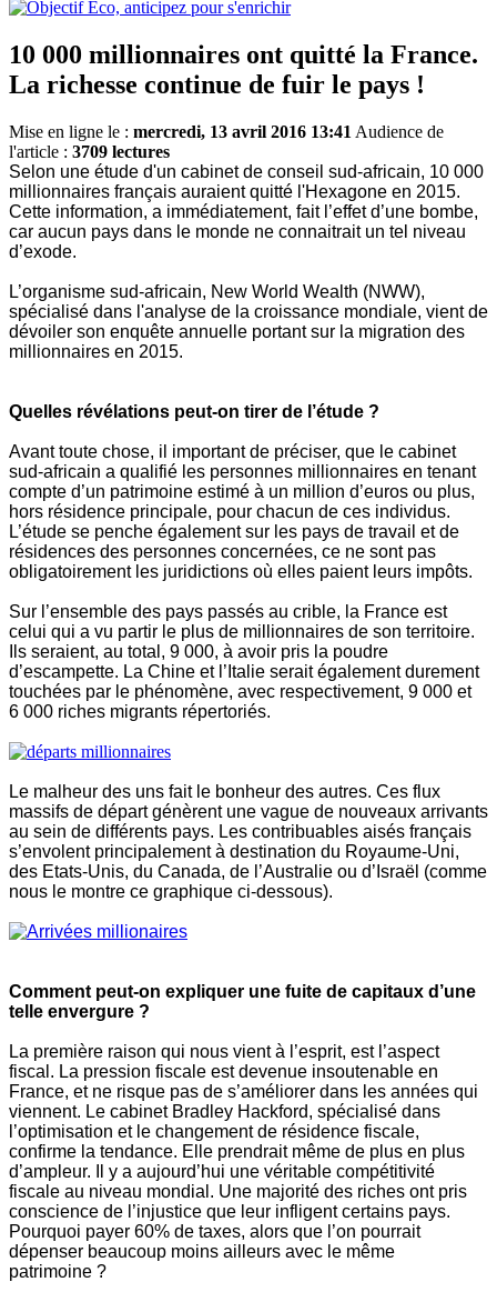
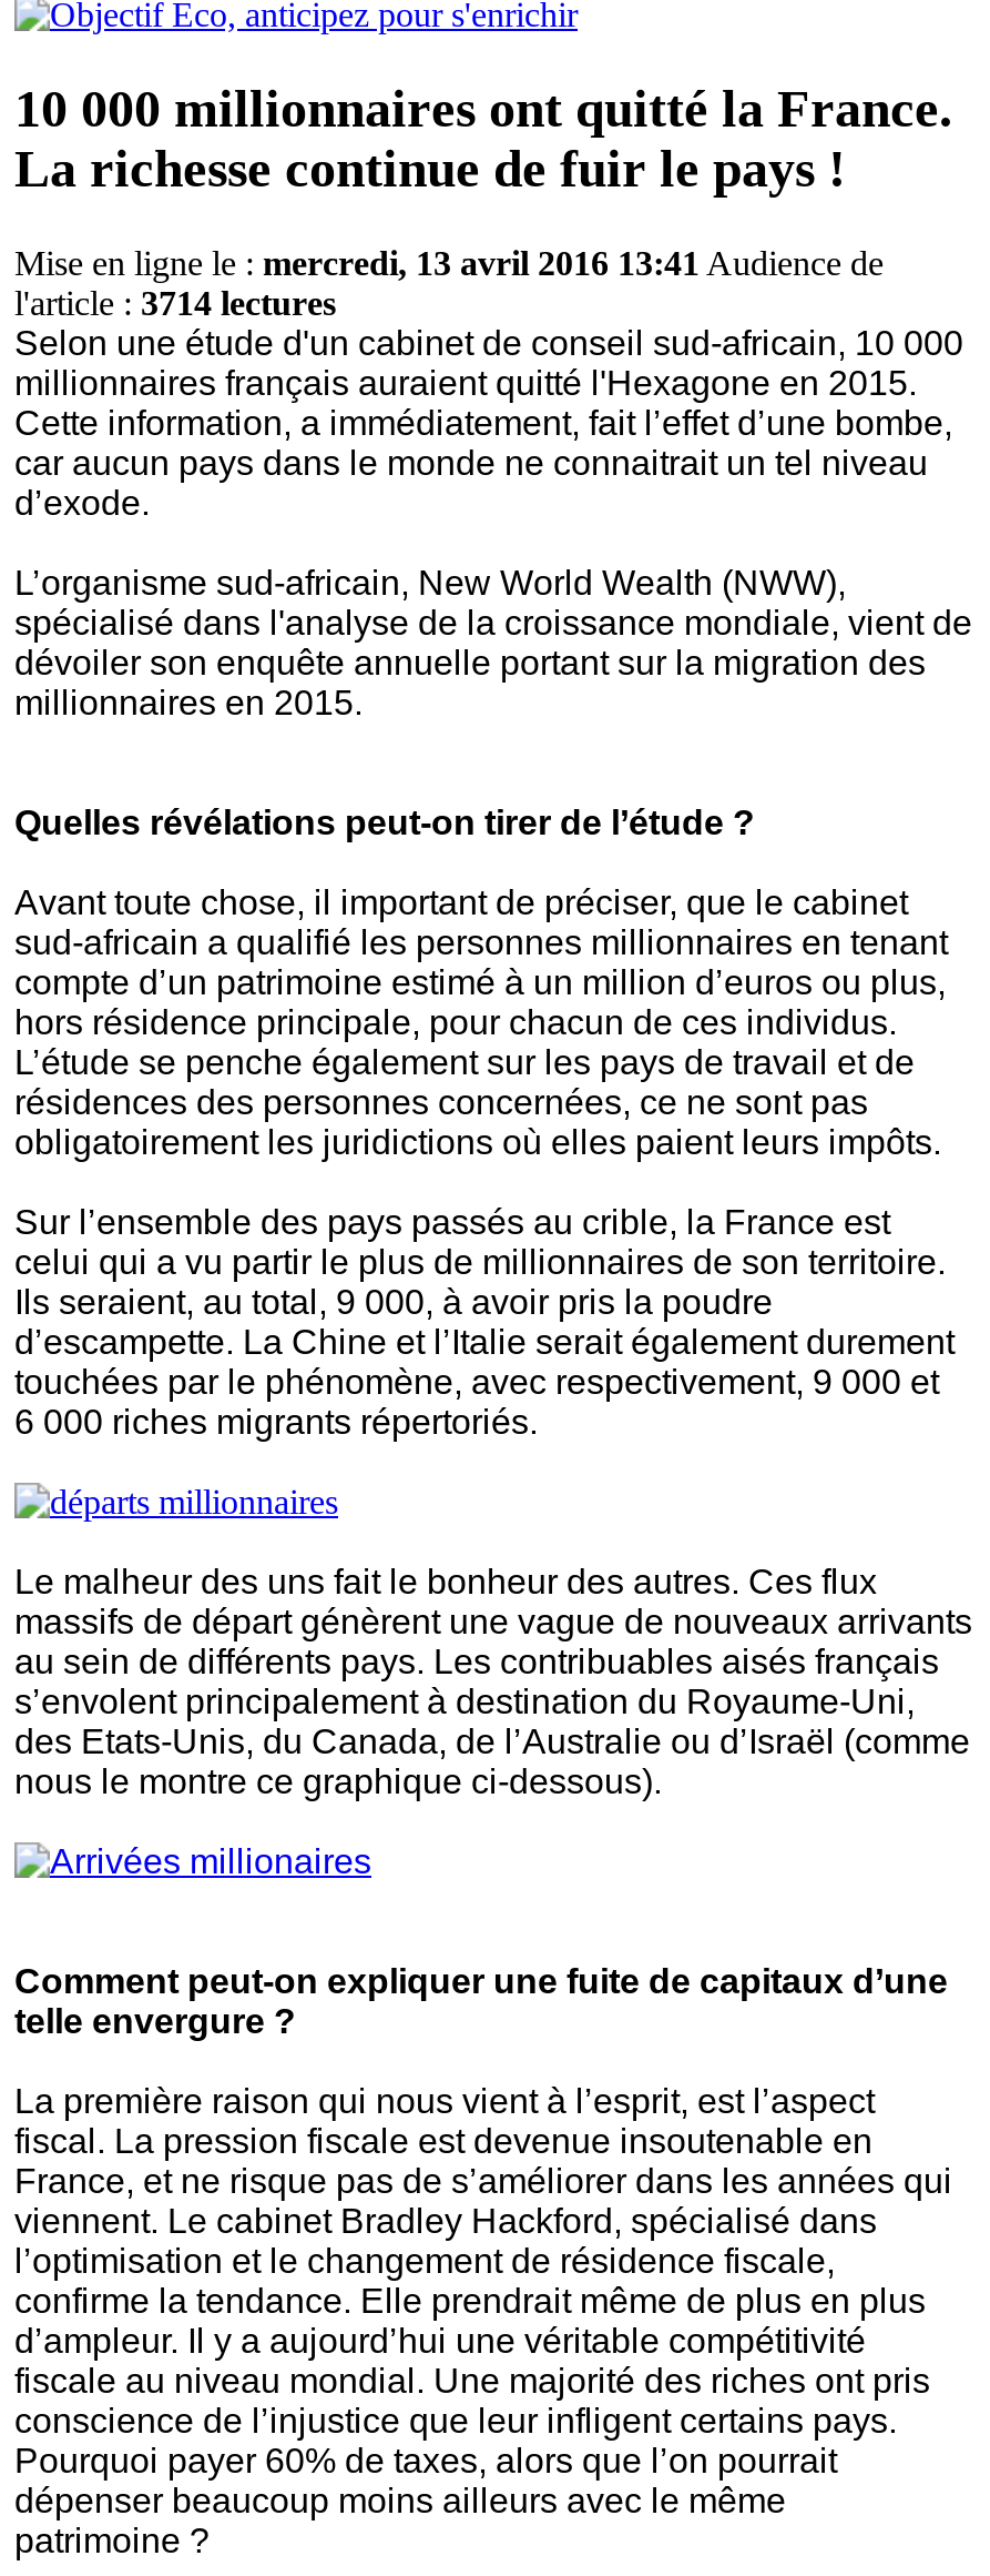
[9,142,170,161] l'article : 3709 lectures -> [14,285,336,322] l'article : 3714 lectures

